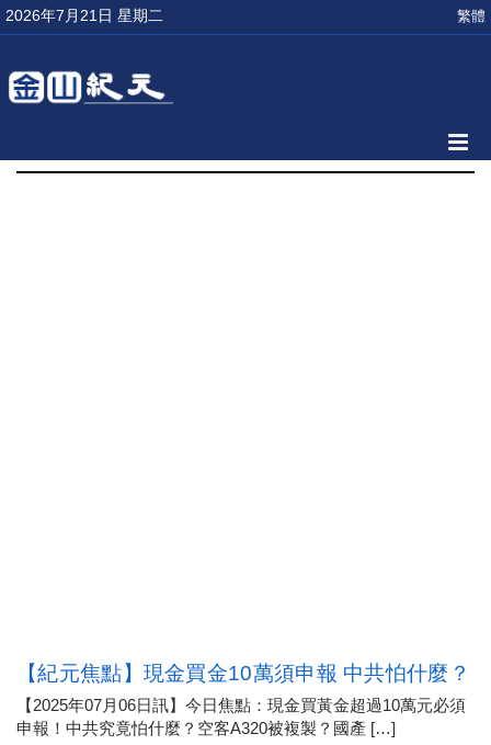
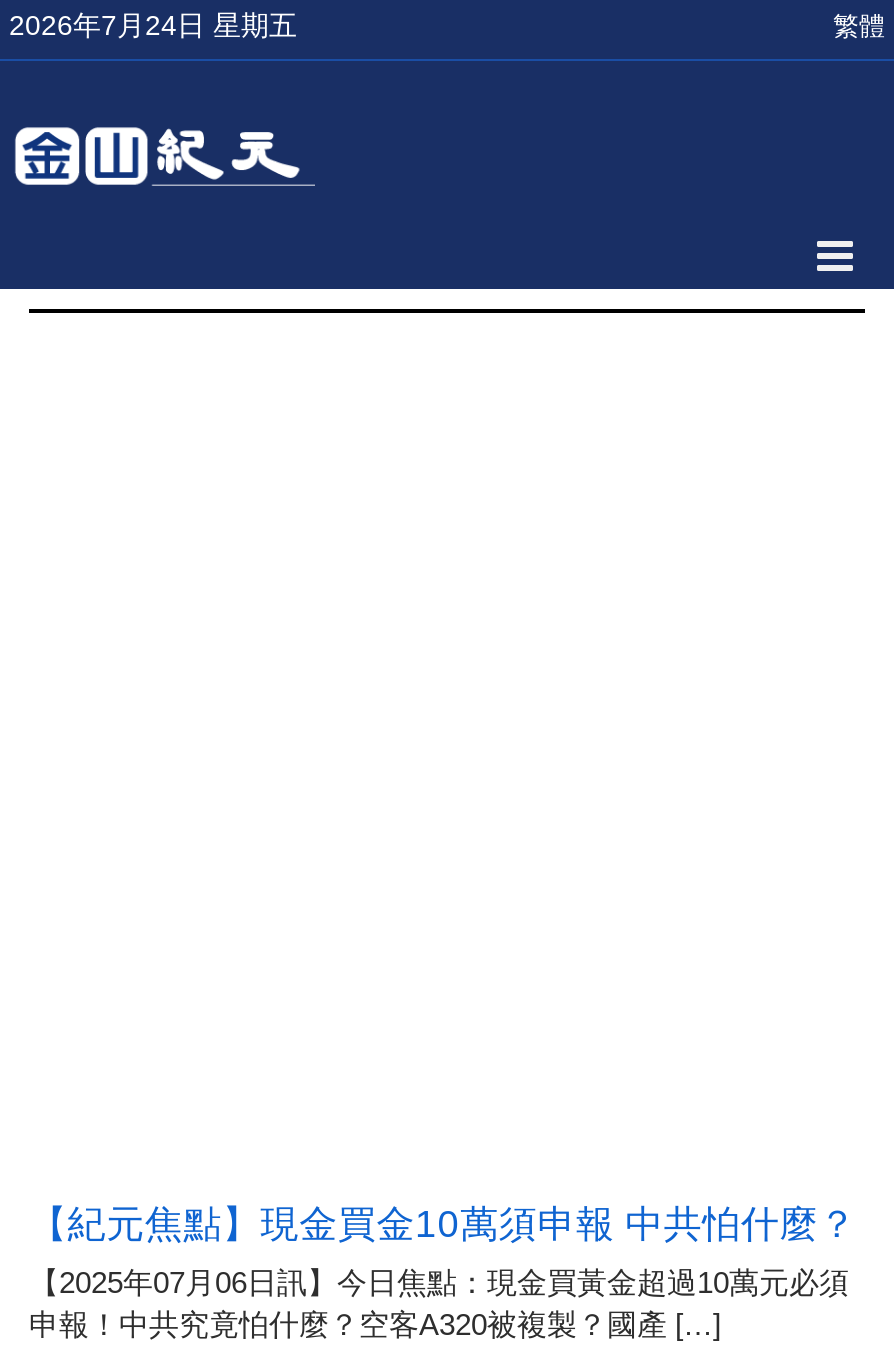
[5,7,163,24] 2026年7月21日 星期二 -> [9,9,297,41] 2026年7月24日 星期五

